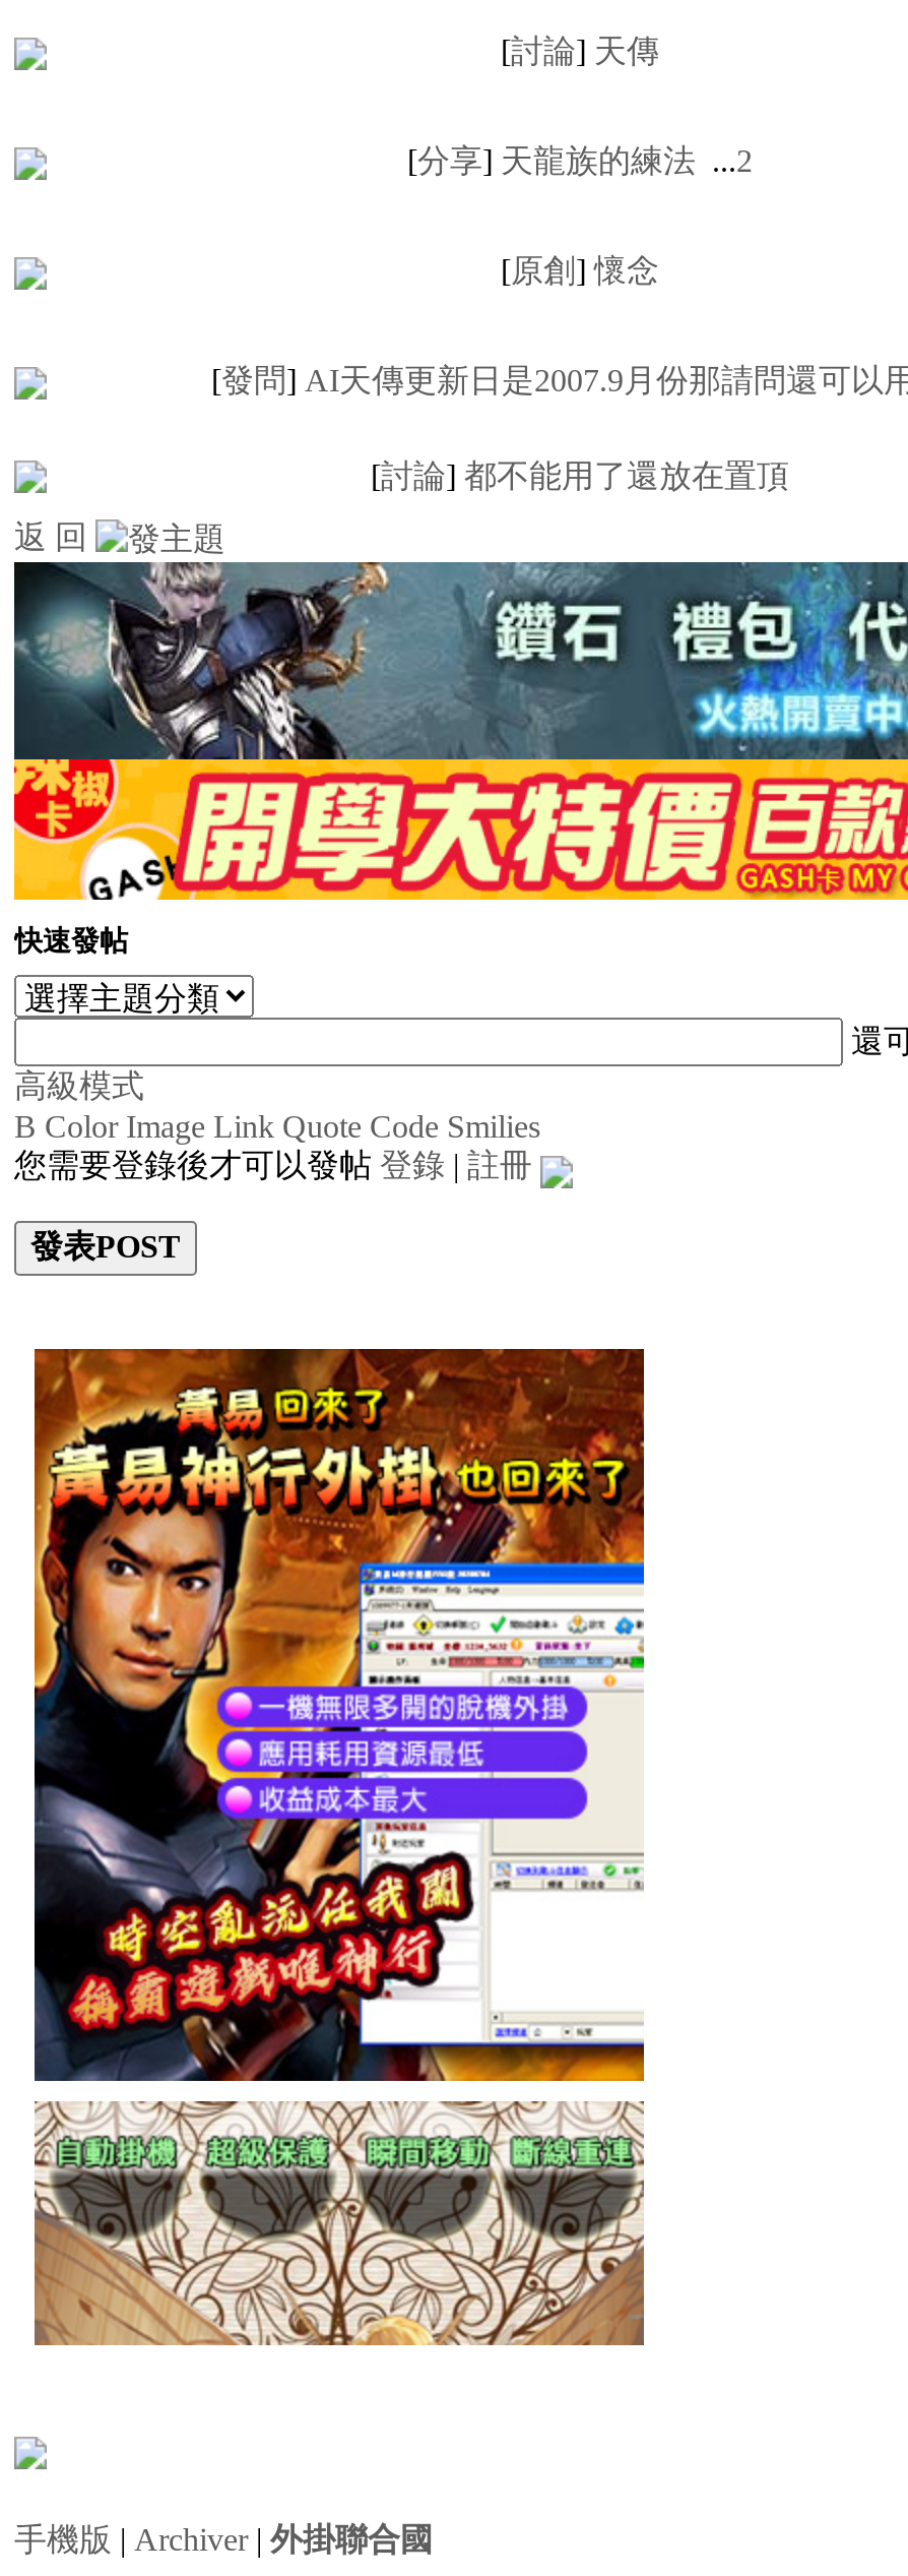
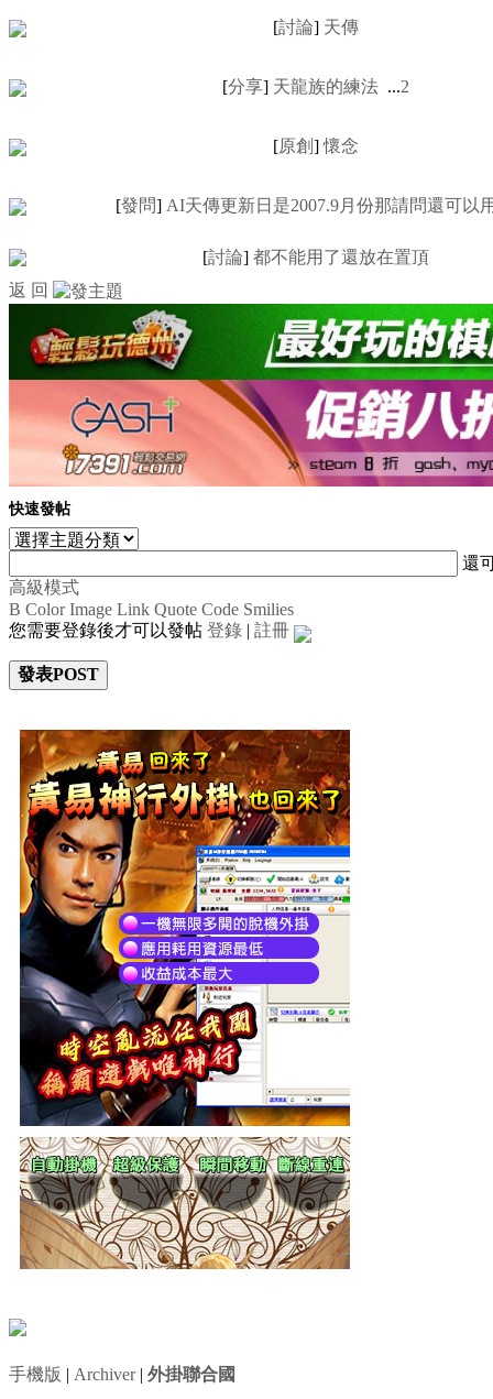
[12,560,902,902] [image] -> [8,303,490,488] [image]

